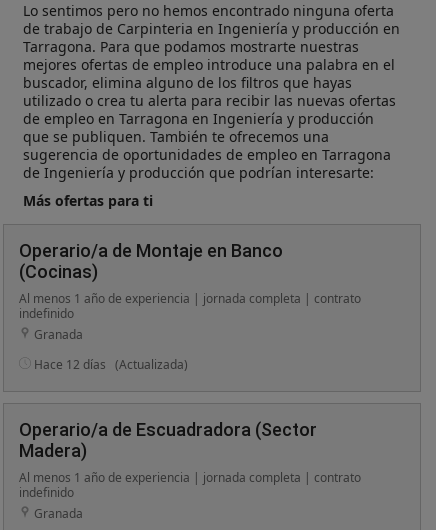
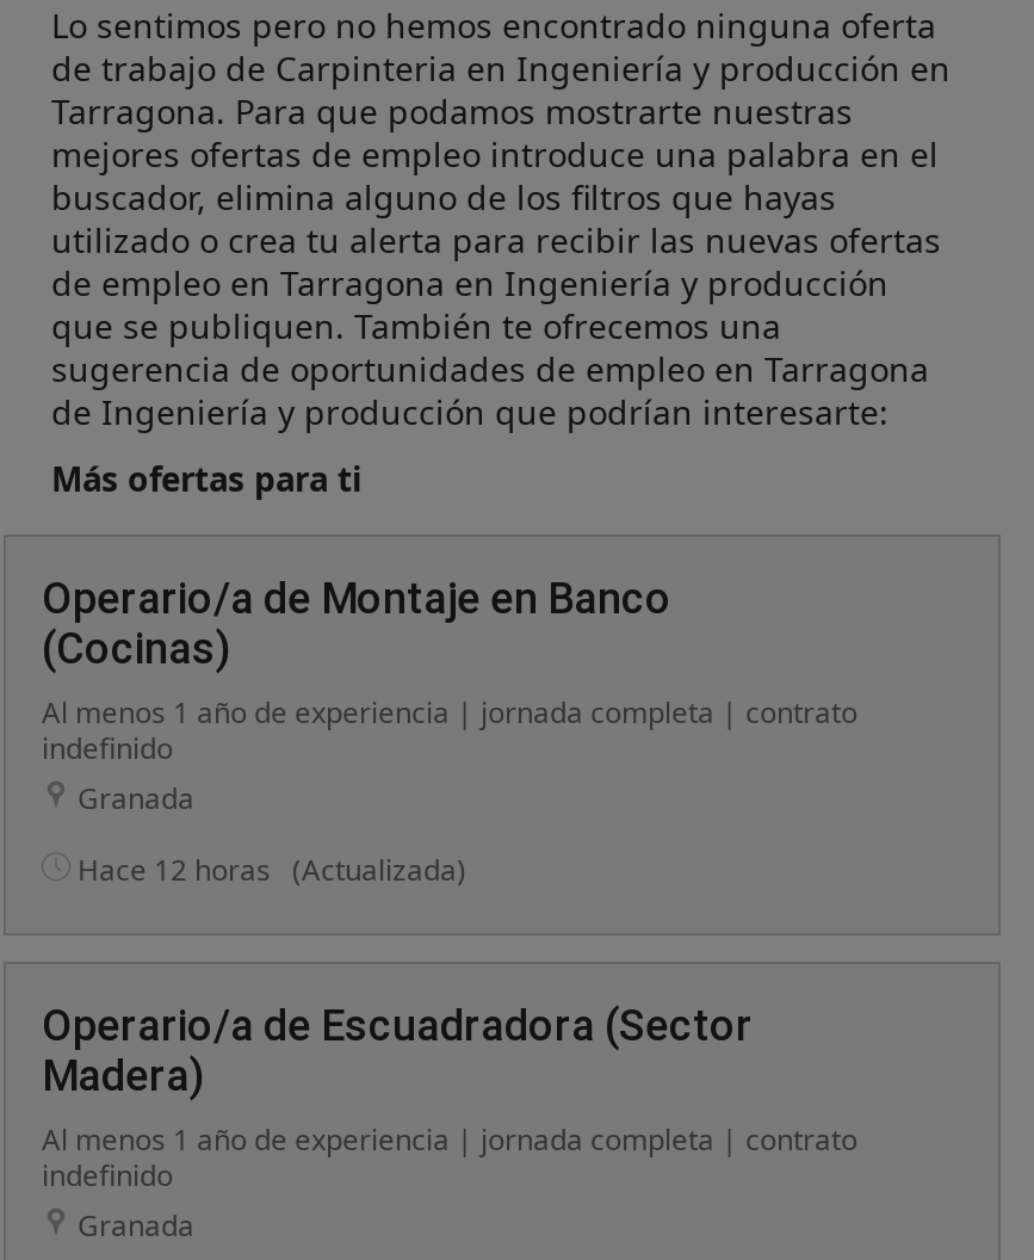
[34,356,188,373] Hace 12 días (Actualizada) -> [78,850,466,890] Hace 12 horas (Actualizada)

